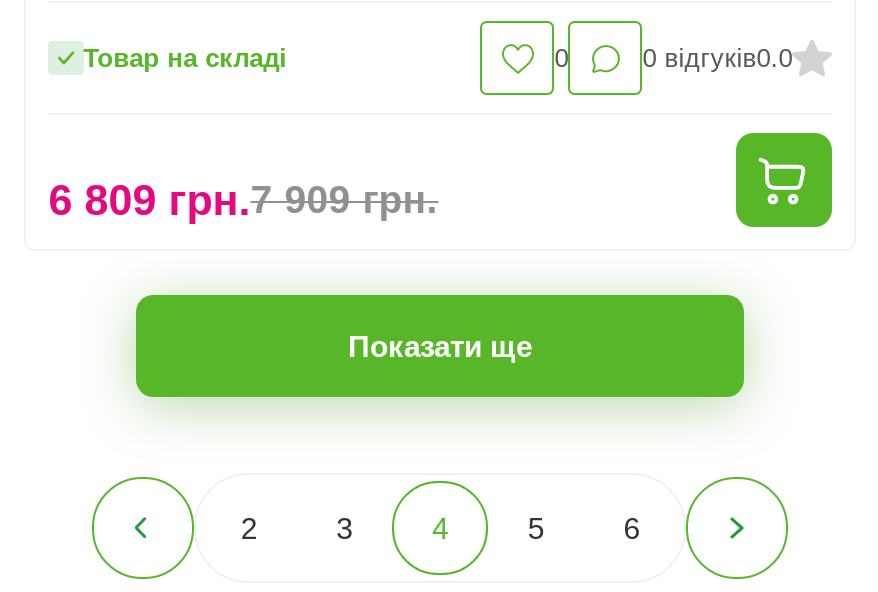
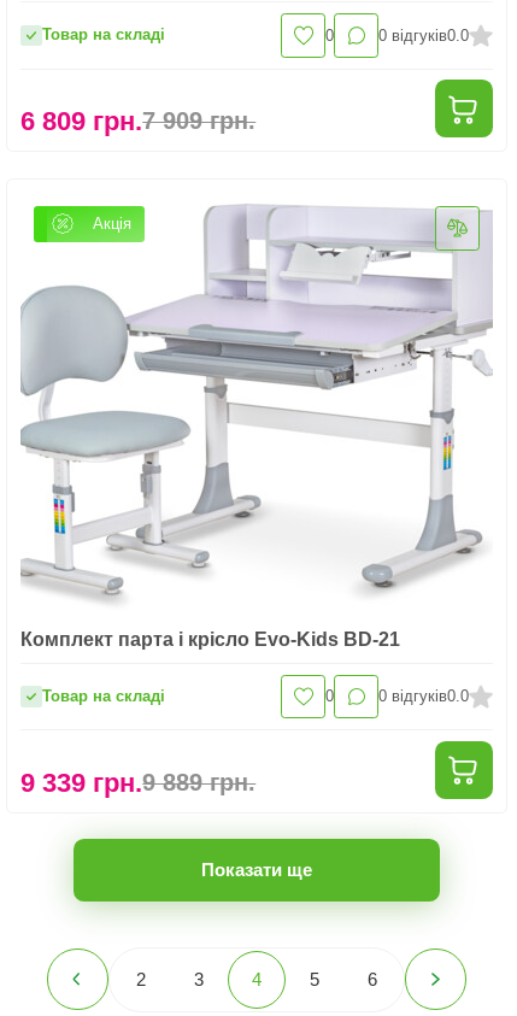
none -> [20,204,493,601] [image] | Акція
none -> [21,628,469,798] Комплект парта і крісло Evo-Kids BD-21 | Товар на складі | 0 | 0 відгуків0.0 | 9 889 грн. | 9 339 грн.

